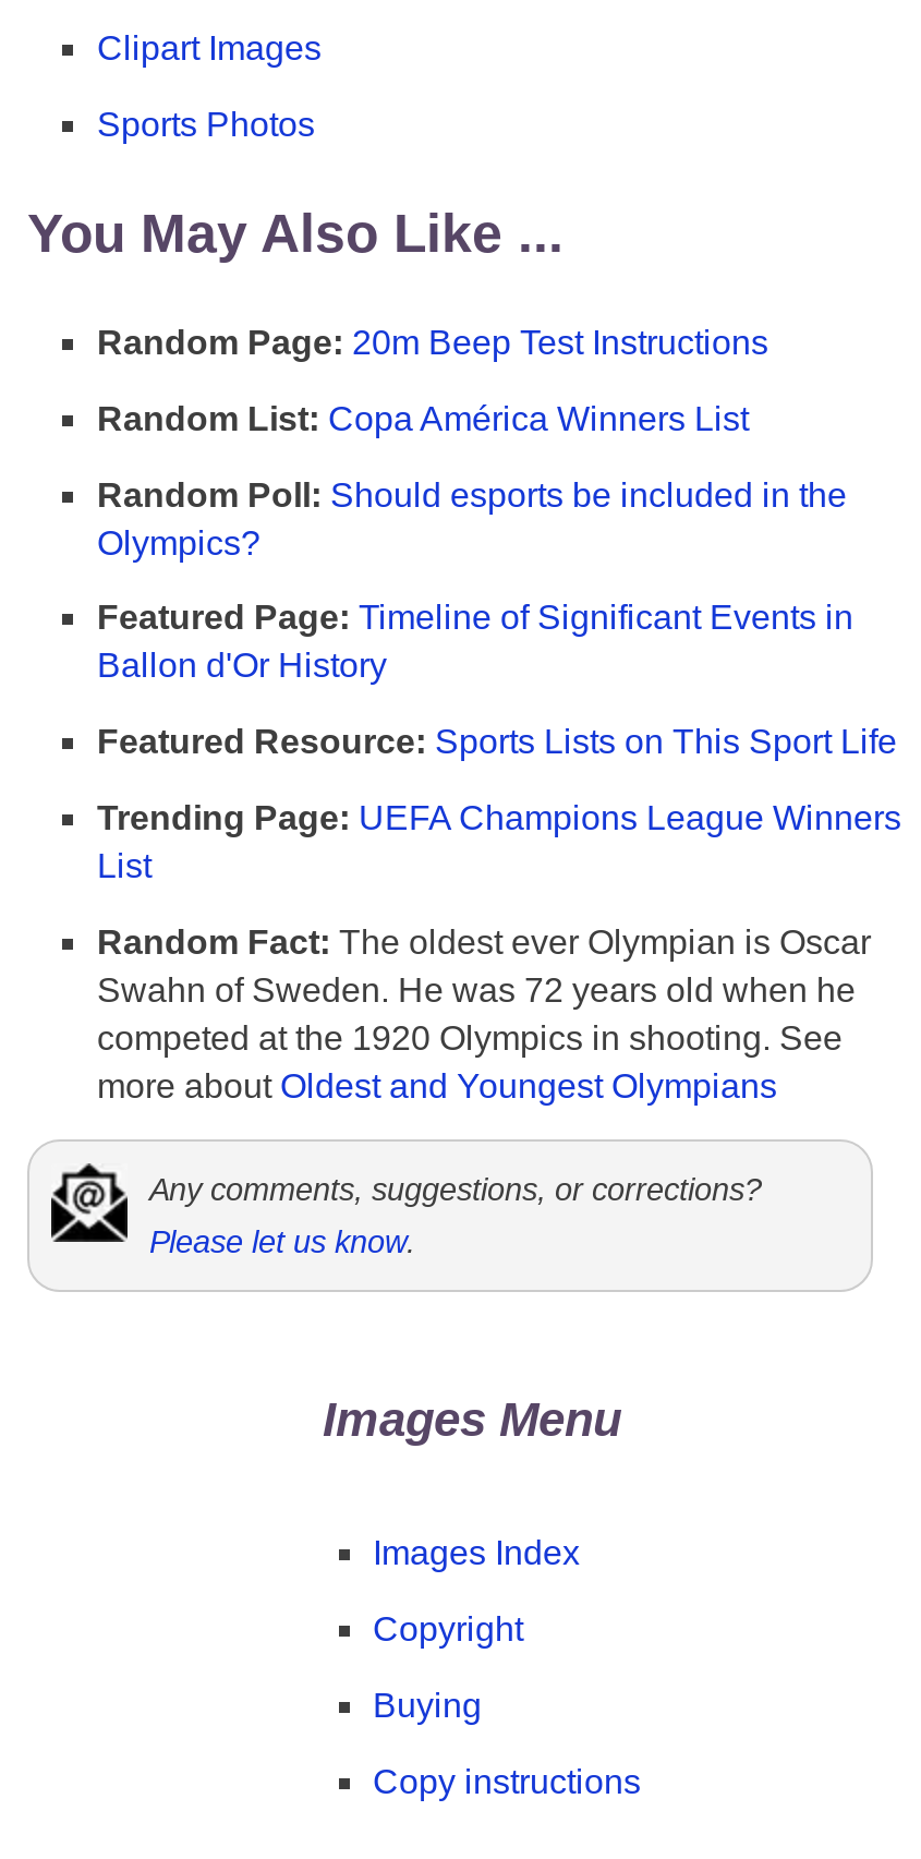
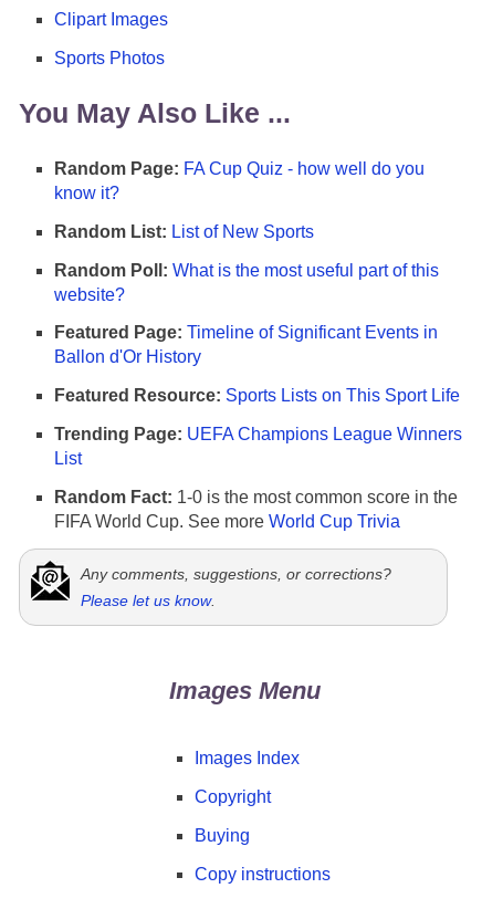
[97,324,768,361] Random Page: 20m Beep Test Instructions -> [54,159,425,202] Random Page: FA Cup Quiz - how well do you | know it?
[97,400,749,437] Random List: Copa América Winners List -> [54,222,314,241] Random List: List of New Sports
[97,476,847,561] Random Poll: Should esports be included in the | Olympics? -> [54,261,439,304] Random Poll: What is the most useful part of this | website?
moved [97,599,901,884] -> [54,323,462,468]: Featured Page: Timeline of Significant Events in | Ballon d'Or History | Featured Resource: Sports Lists on This Sport Life | Trending Page: UEFA Champions League Winners | List
[97,923,871,1104] Random Fact: The oldest ever Olympian is Oscar | Swahn of Sweden. He was 72 years old when he | competed at the 1920 Olympics in shooting. See | more about Oldest and Youngest Olympians -> [54,487,458,531] Random Fact: 1-0 is the most common score in the | FIFA World Cup. See more World Cup Trivia

